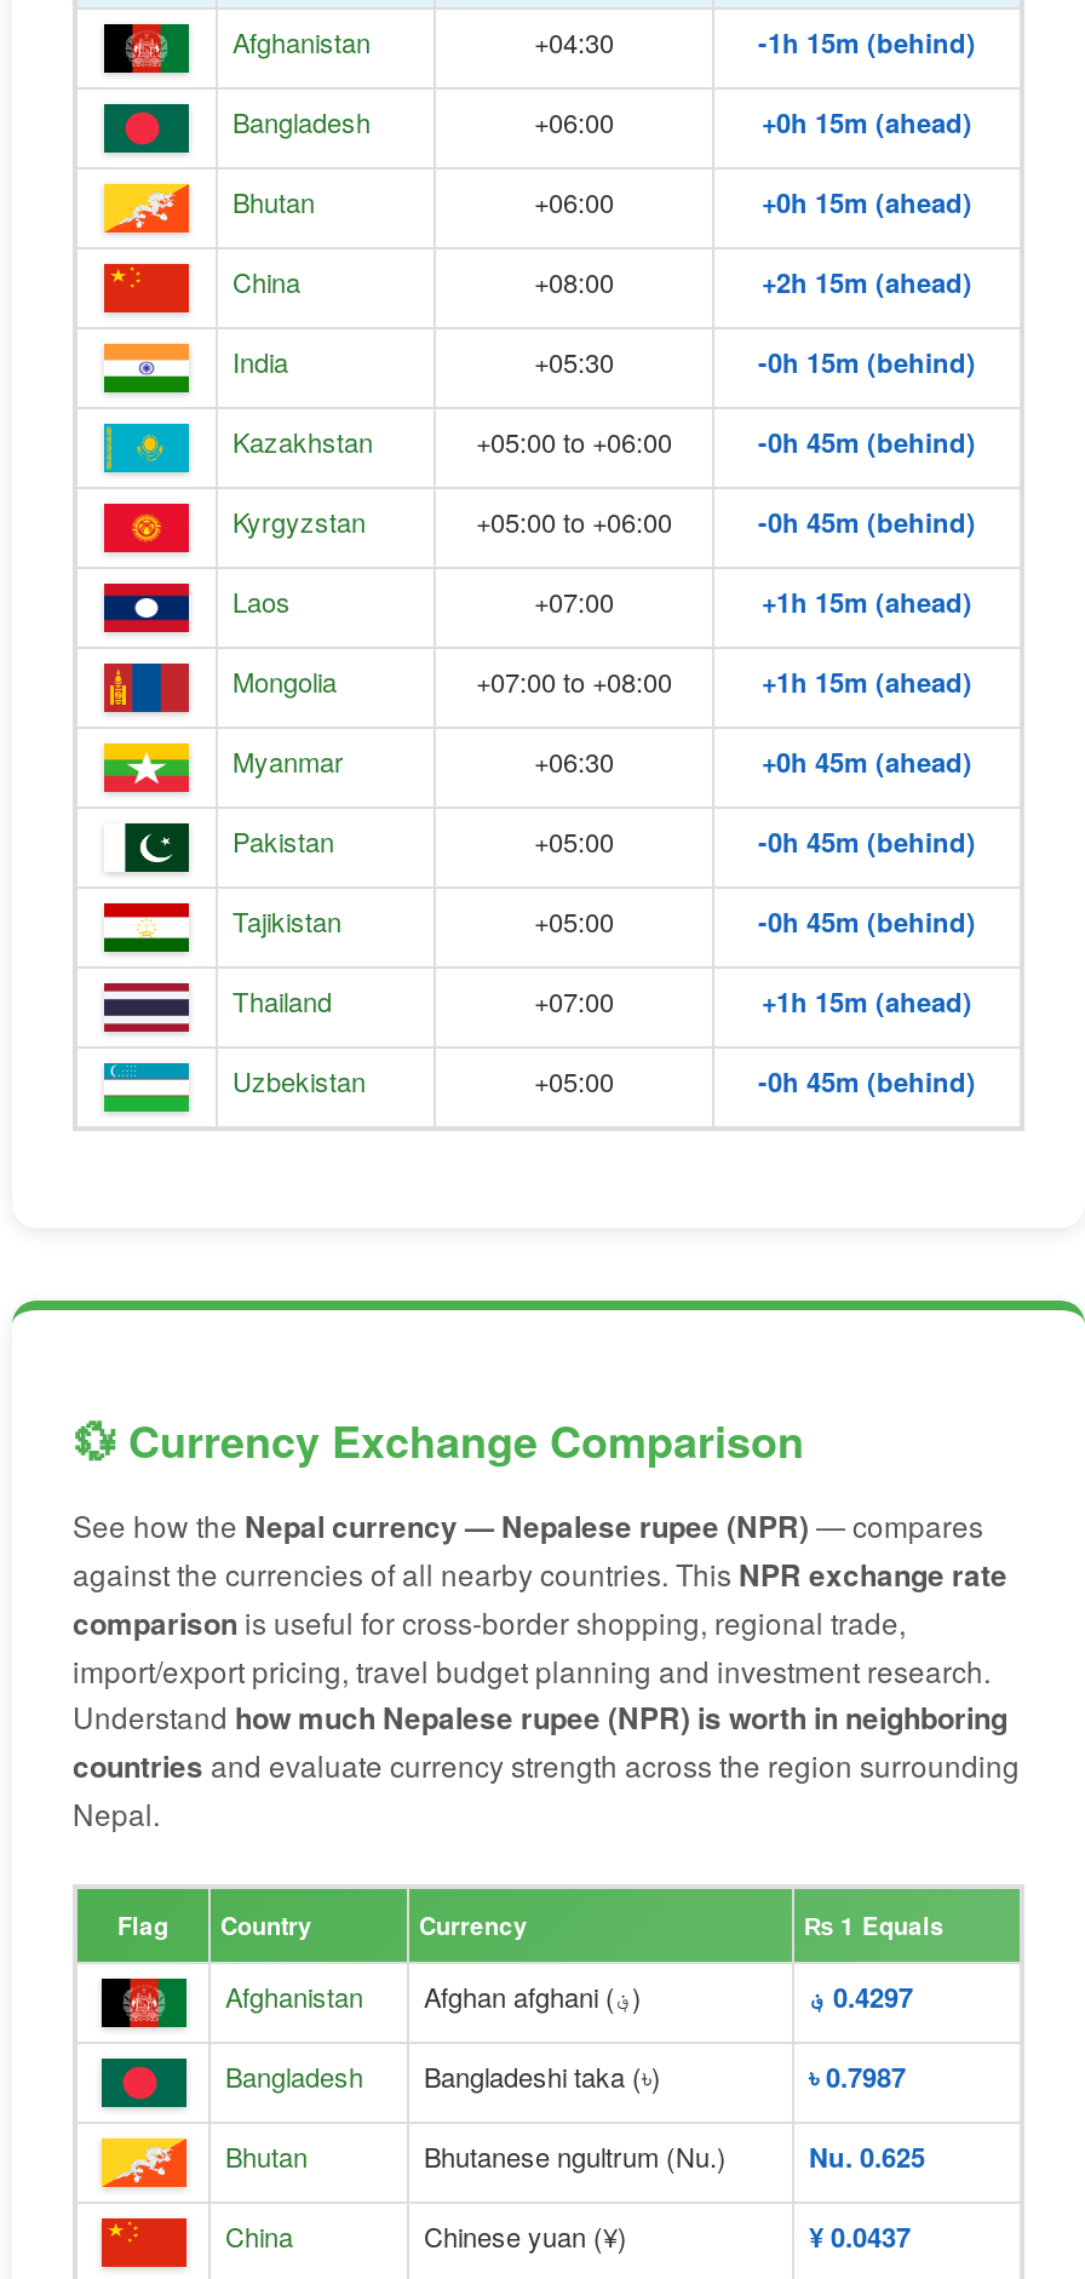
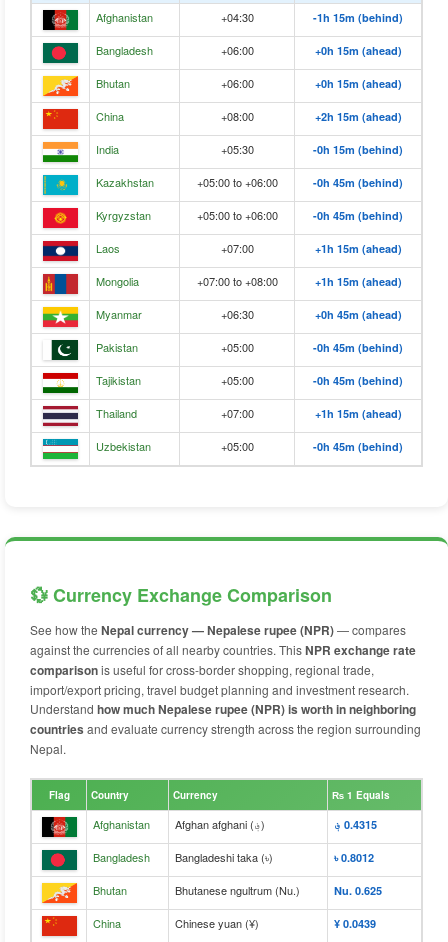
[826,1979,913,2015] ؋ 0.4297 -> [341,817,377,832] ؋ 0.4315
[809,2059,906,2095] ৳ 0.7987 -> [334,850,374,865] ৳ 0.8012
[809,2218,911,2255] ¥ 0.0437 -> [334,916,376,931] ¥ 0.0439

